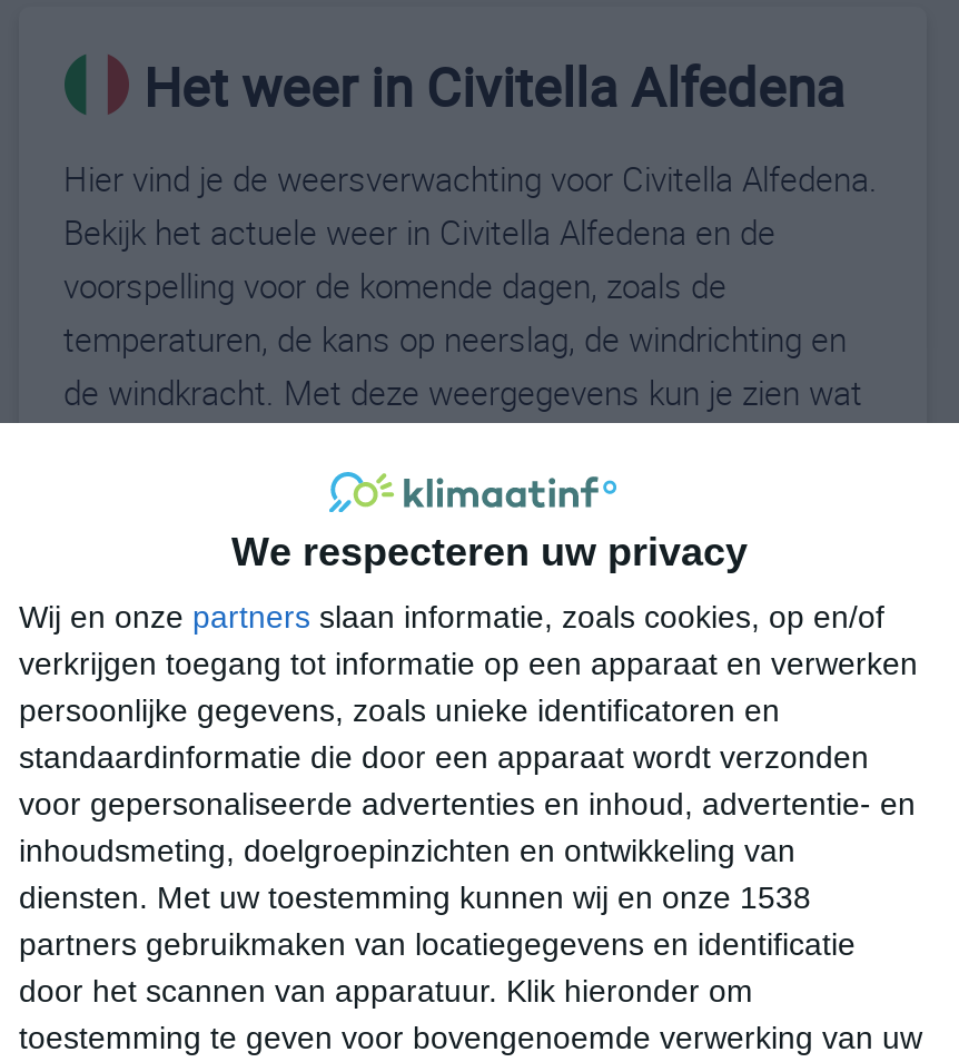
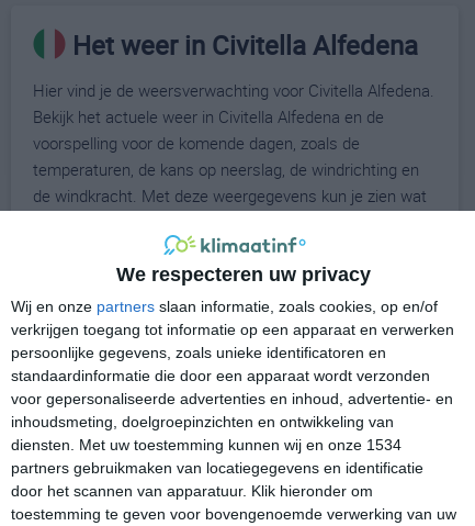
[19,878,811,914] diensten. Met uw toestemming kunnen wij en onze 1538 -> [11,435,402,453] diensten. Met uw toestemming kunnen wij en onze 1534

